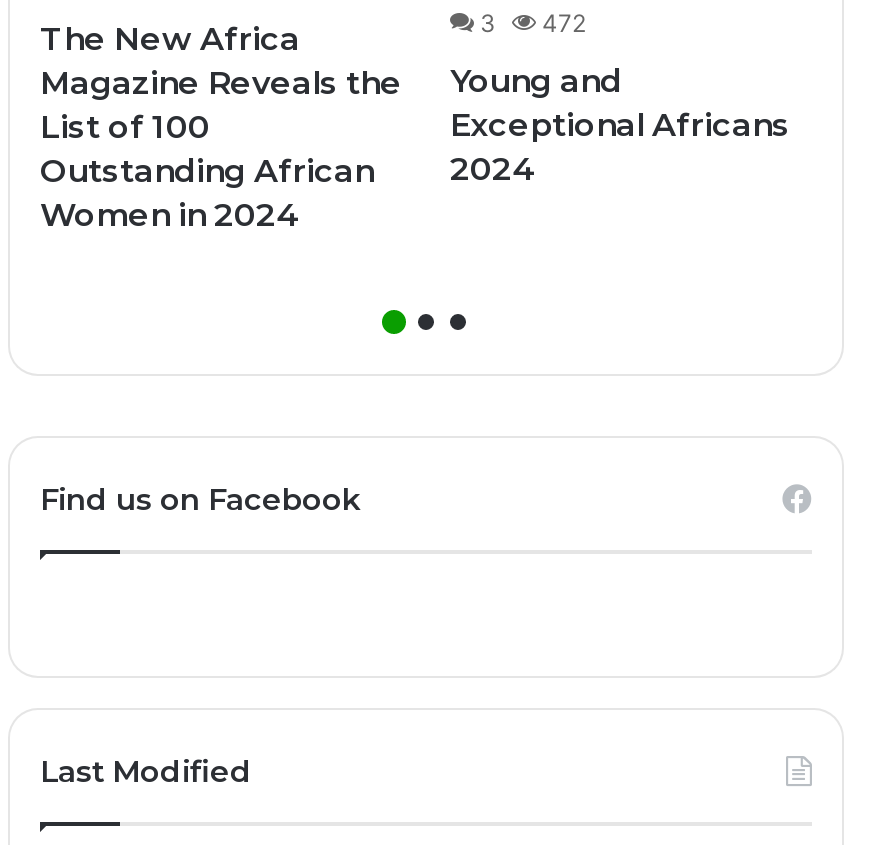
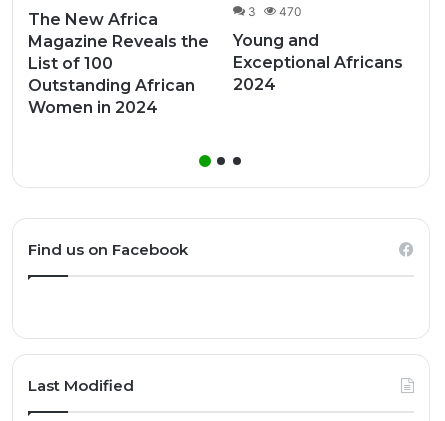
[480,9,586,39] 3 472 -> [248,4,302,19] 3 470

